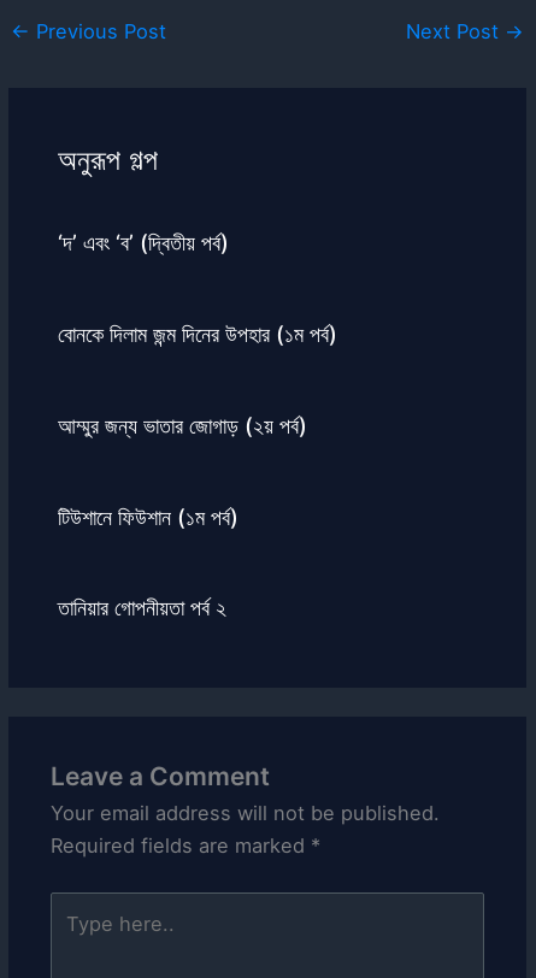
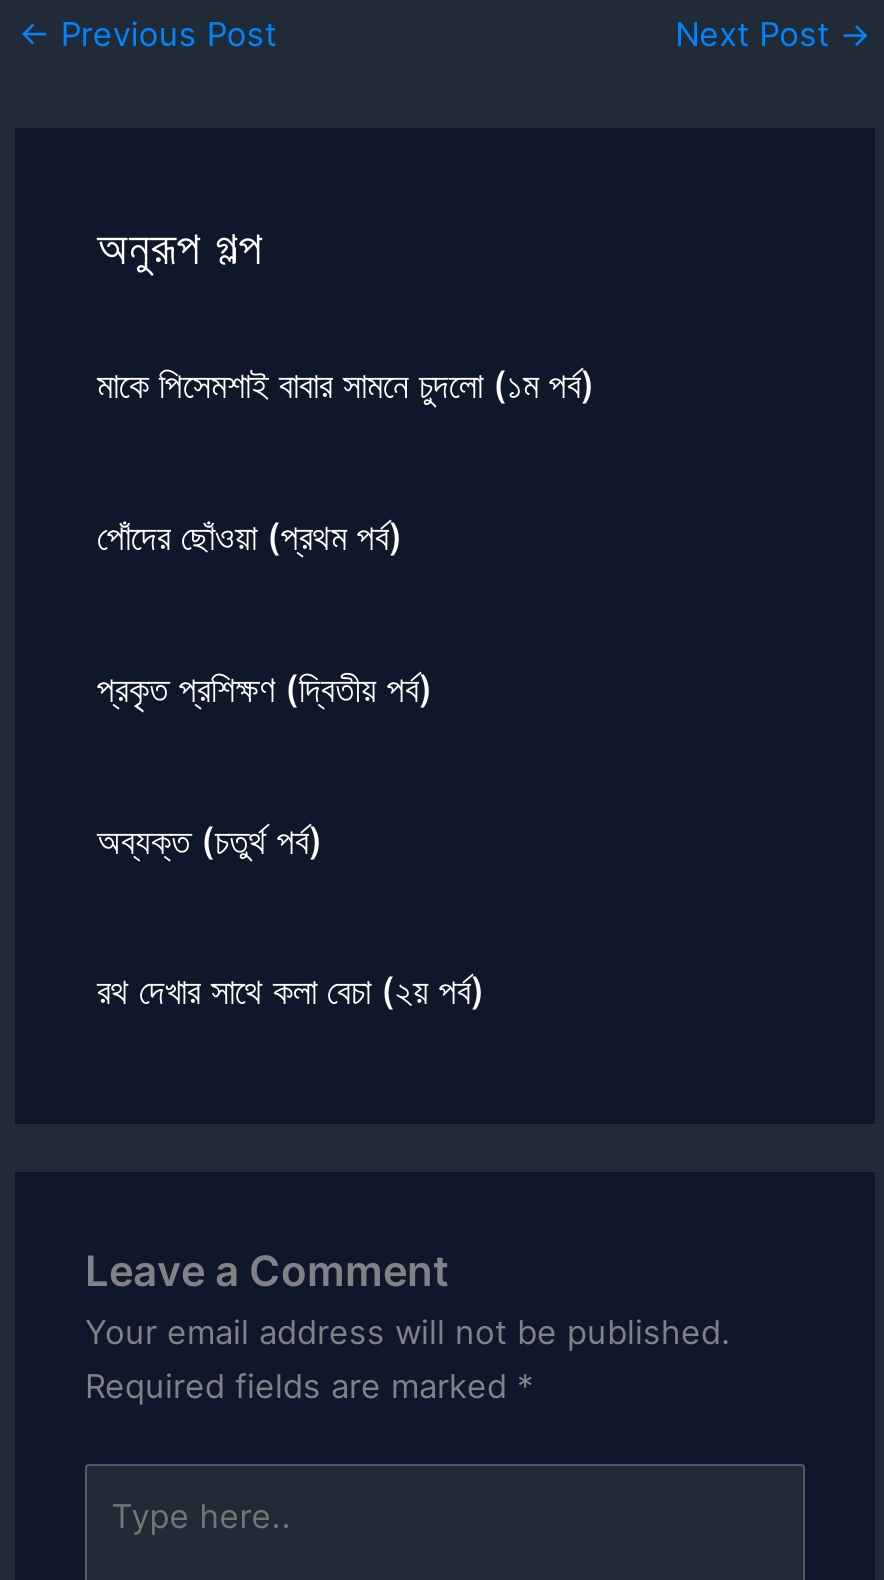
[58,229,229,256] ‘দ’ এবং ‘ব’ (দ্বিতীয় পর্ব) -> [97,362,595,406] মাকে পিসেমশাই বাবার সামনে চুদলো (১ম পর্ব)
[58,320,337,347] বোনকে দিলাম জন্ম দিনের উপহার (১ম পর্ব) -> [97,514,403,558] পোঁদের ছোঁওয়া (প্রথম পর্ব)
[58,412,307,438] আম্মুর জন্য ভাতার জোগাড় (২য় পর্ব) -> [97,666,433,710] প্রকৃত প্রশিক্ষণ (দ্বিতীয় পর্ব)
[58,503,238,529] টিউশানে ফিউশান (১ম পর্ব) -> [97,817,323,861] অব্যক্ত (চতুর্থ পর্ব)
[58,594,226,621] তানিয়ার গোপনীয়তা পর্ব ২ -> [97,969,485,1013] রথ দেখার সাথে কলা বেচা (২য় পর্ব)

